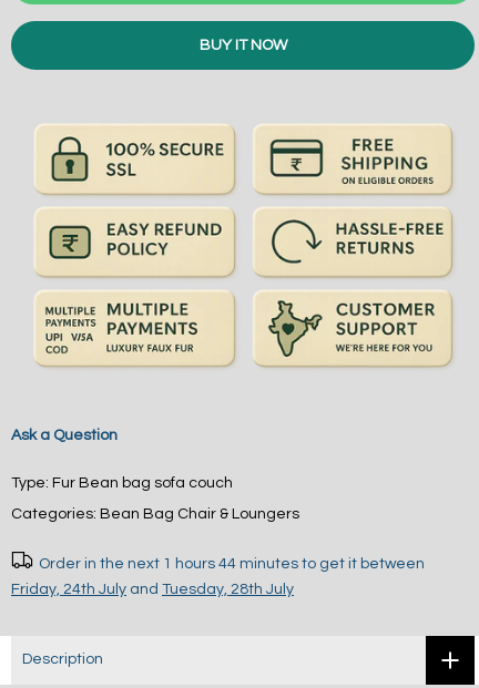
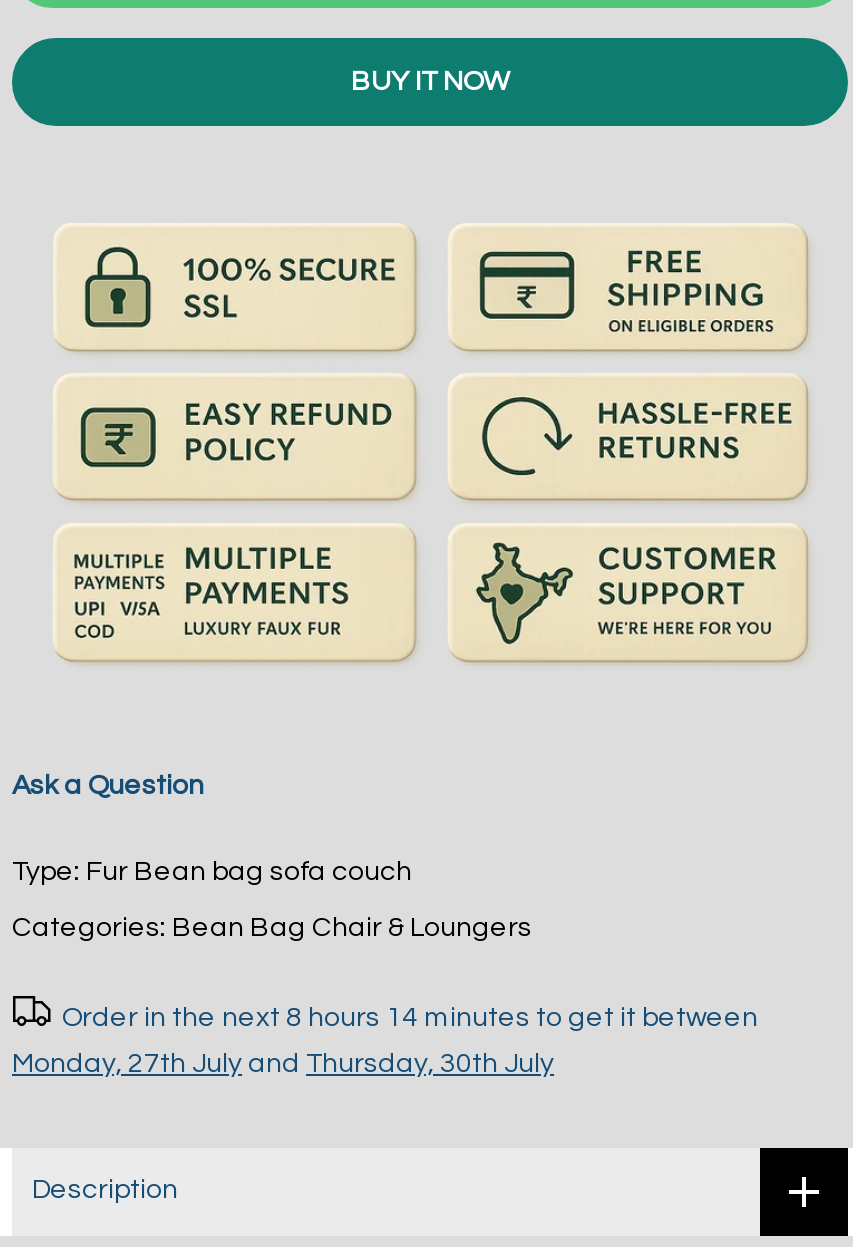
[39,556,425,572] Order in the next 1 hours 44 minutes to get it between -> [62,1004,758,1032] Order in the next 8 hours 14 minutes to get it between
[11,582,294,597] Friday, 24th July and Tuesday, 28th July -> [12,1050,554,1078] Monday, 27th July and Thursday, 30th July

